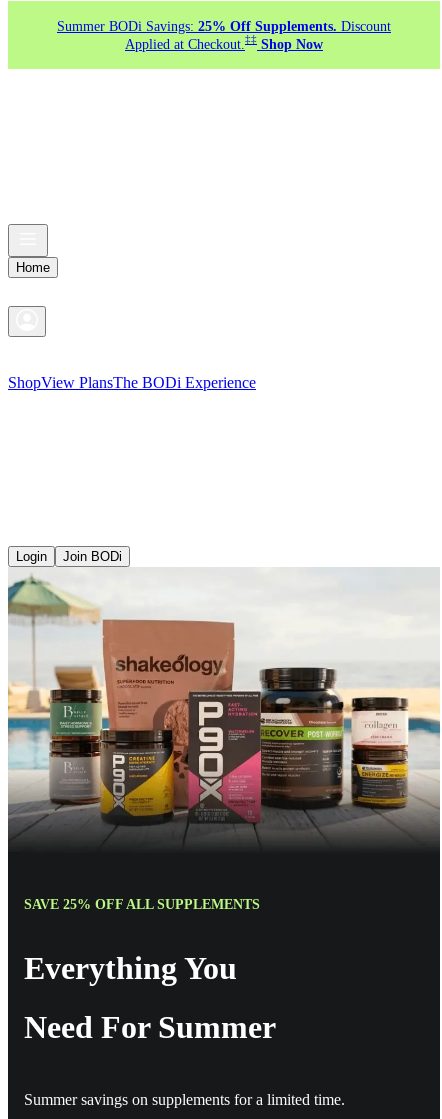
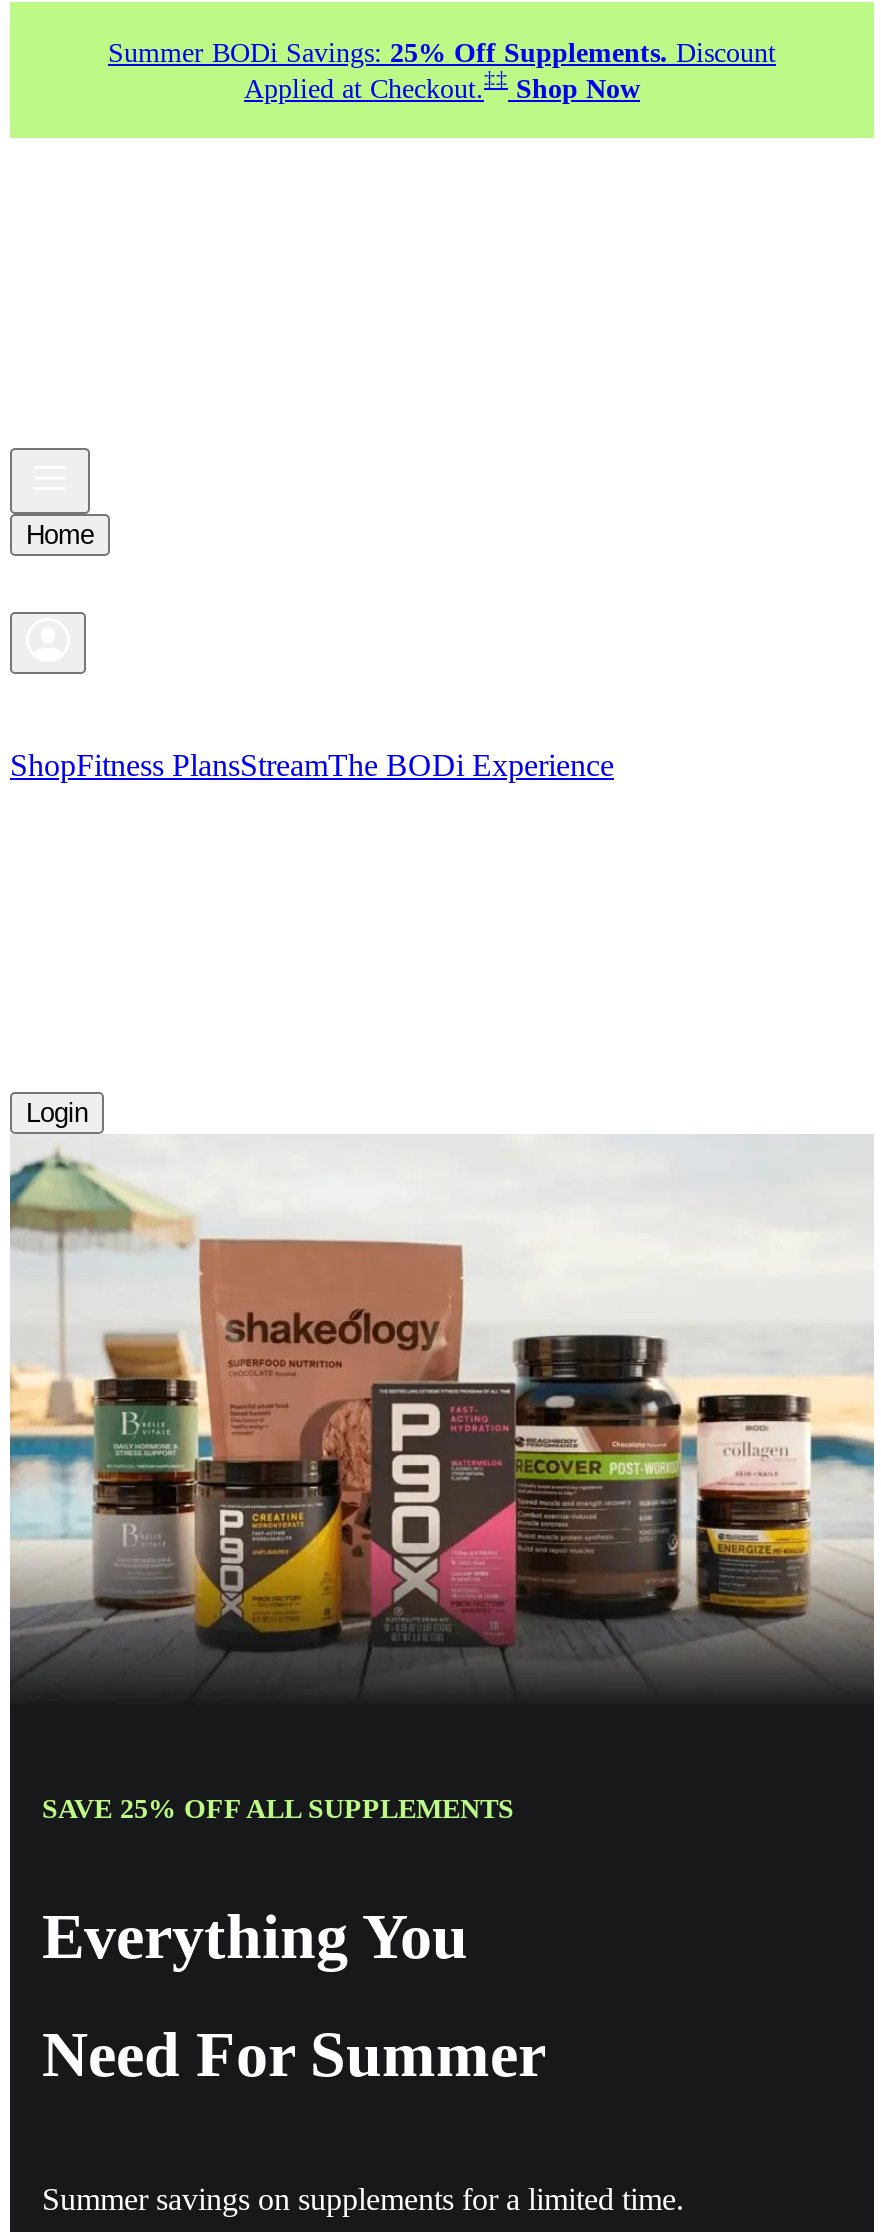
[8,374,256,391] ShopView PlansThe BODi Experience -> [10,748,614,782] ShopFitness PlansStreamThe BODi Experience
[63,549,122,564] Join BODi -> none

